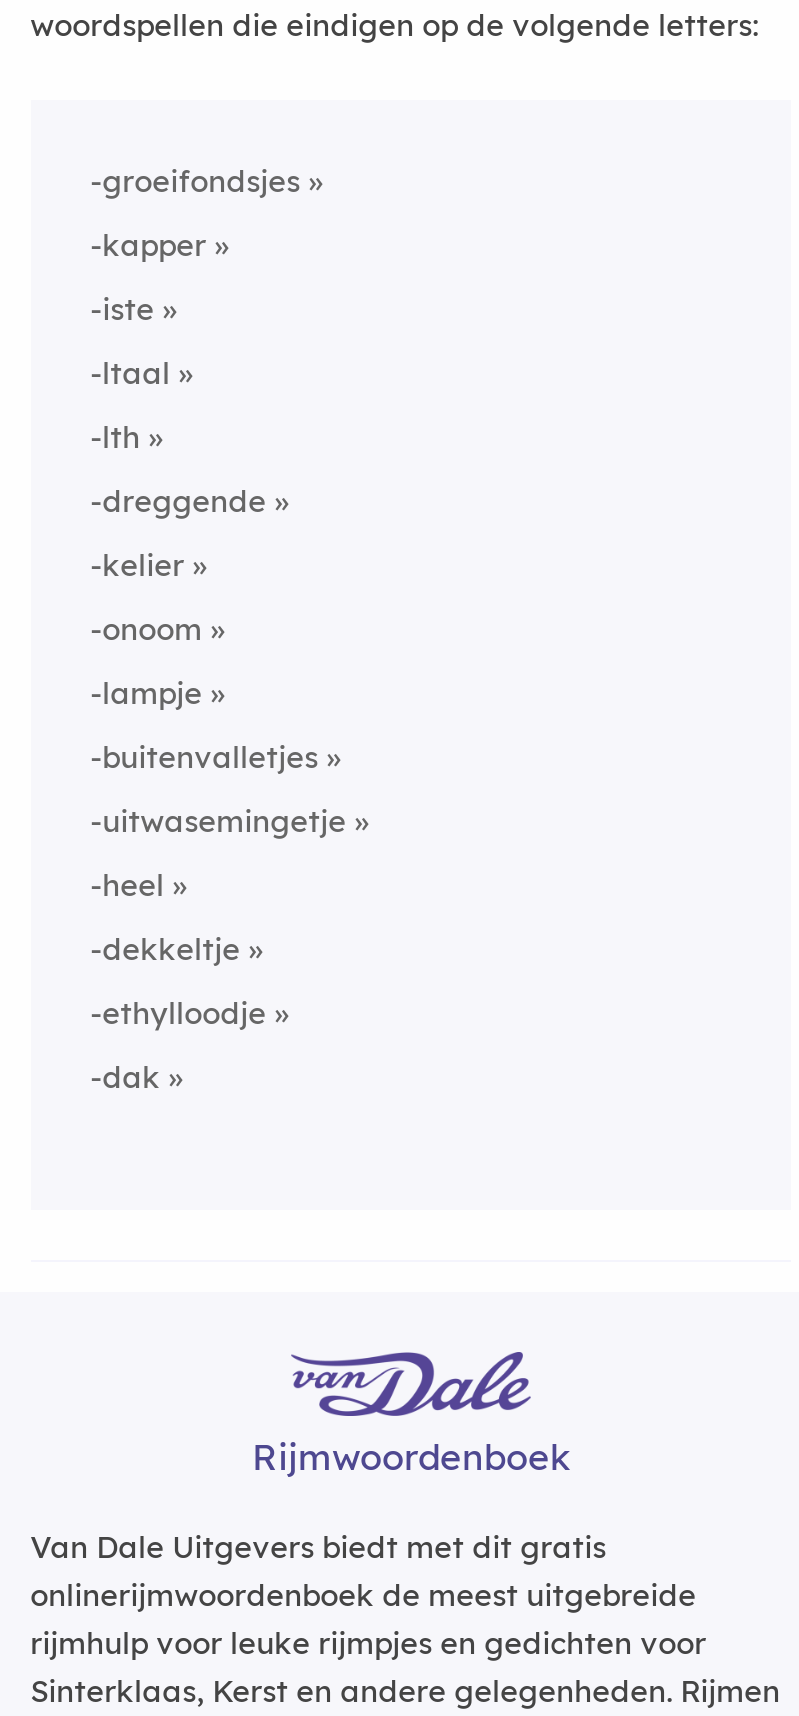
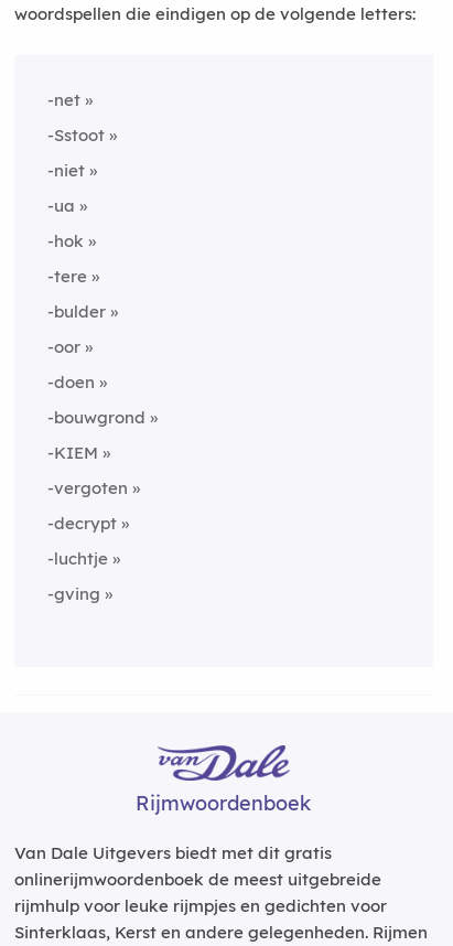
[90,162,300,200] -groeifondsjes -> [47,89,80,110] -net
[90,226,206,264] -kapper -> [47,125,104,146] -Sstoot
[90,290,154,328] -iste -> [47,160,84,181] -niet
[90,354,170,392] -ltaal -> [47,195,75,216] -ua
[90,418,140,456] -lth -> [47,230,83,251] -hok
[90,482,266,520] -dreggende -> [47,266,87,287] -tere
[90,546,184,584] -kelier -> [47,301,105,322] -bulder
[90,610,202,648] -onoom -> [47,336,80,357] -oor
[90,674,202,712] -lampje -> [47,372,94,393] -doen
[90,738,318,776] -buitenvalletjes -> [47,407,145,428] -bouwgrond
[90,802,346,840] -uitwasemingetje -> [47,442,98,463] -KIEM
[90,866,164,904] -heel -> [47,477,127,498] -vergoten
[90,930,240,968] -dekkeltje -> [47,513,116,534] -decrypt
[90,994,266,1032] -ethylloodje -> [47,548,108,569] -luchtje
[90,1058,160,1096] -dak -> [47,583,100,604] -gving

